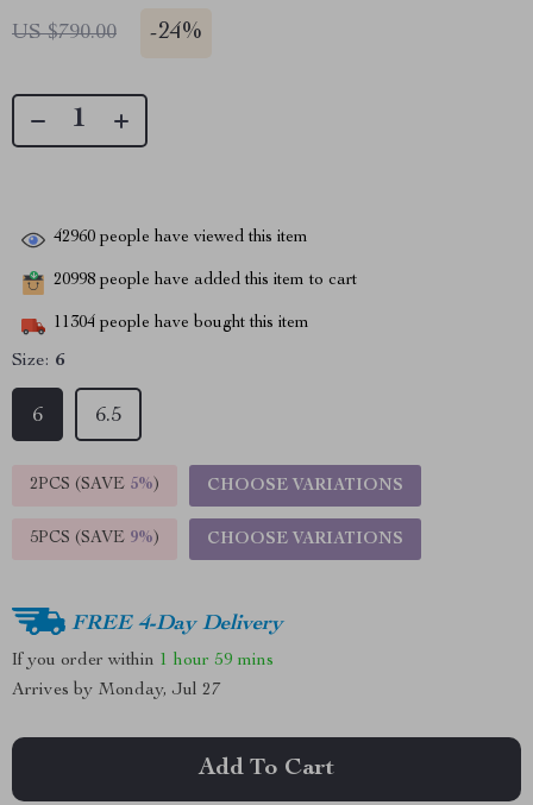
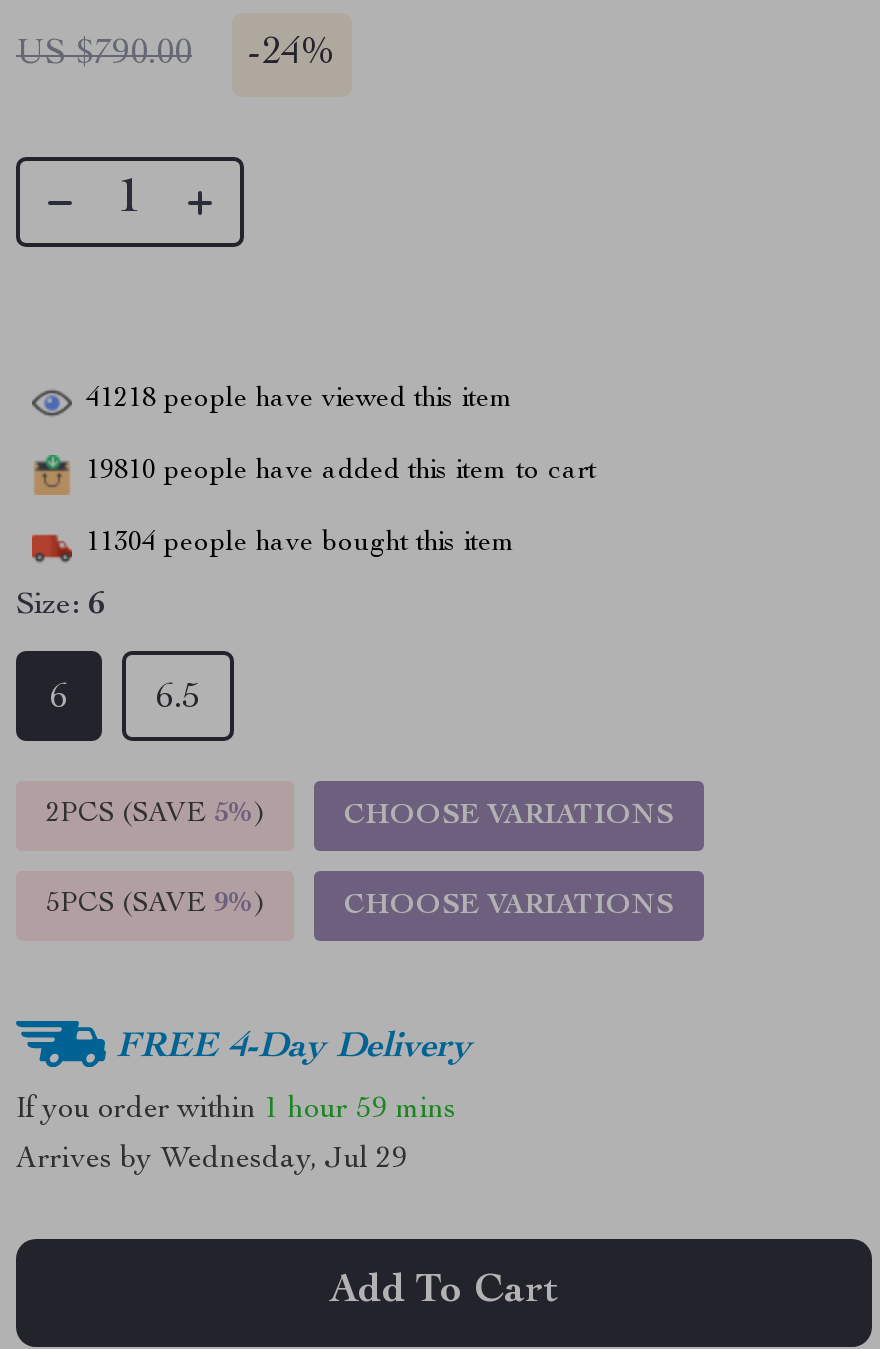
[54,230,308,246] 42960 people have viewed this item -> [86,386,514,414] 41218 people have viewed this item
[54,273,357,289] 20998 people have added this item to cart -> [86,458,596,486] 19810 people have added this item to cart
[12,681,221,699] Arrives by Monday, Jul 27 -> [16,1145,408,1175] Arrives by Wednesday, Jul 29

